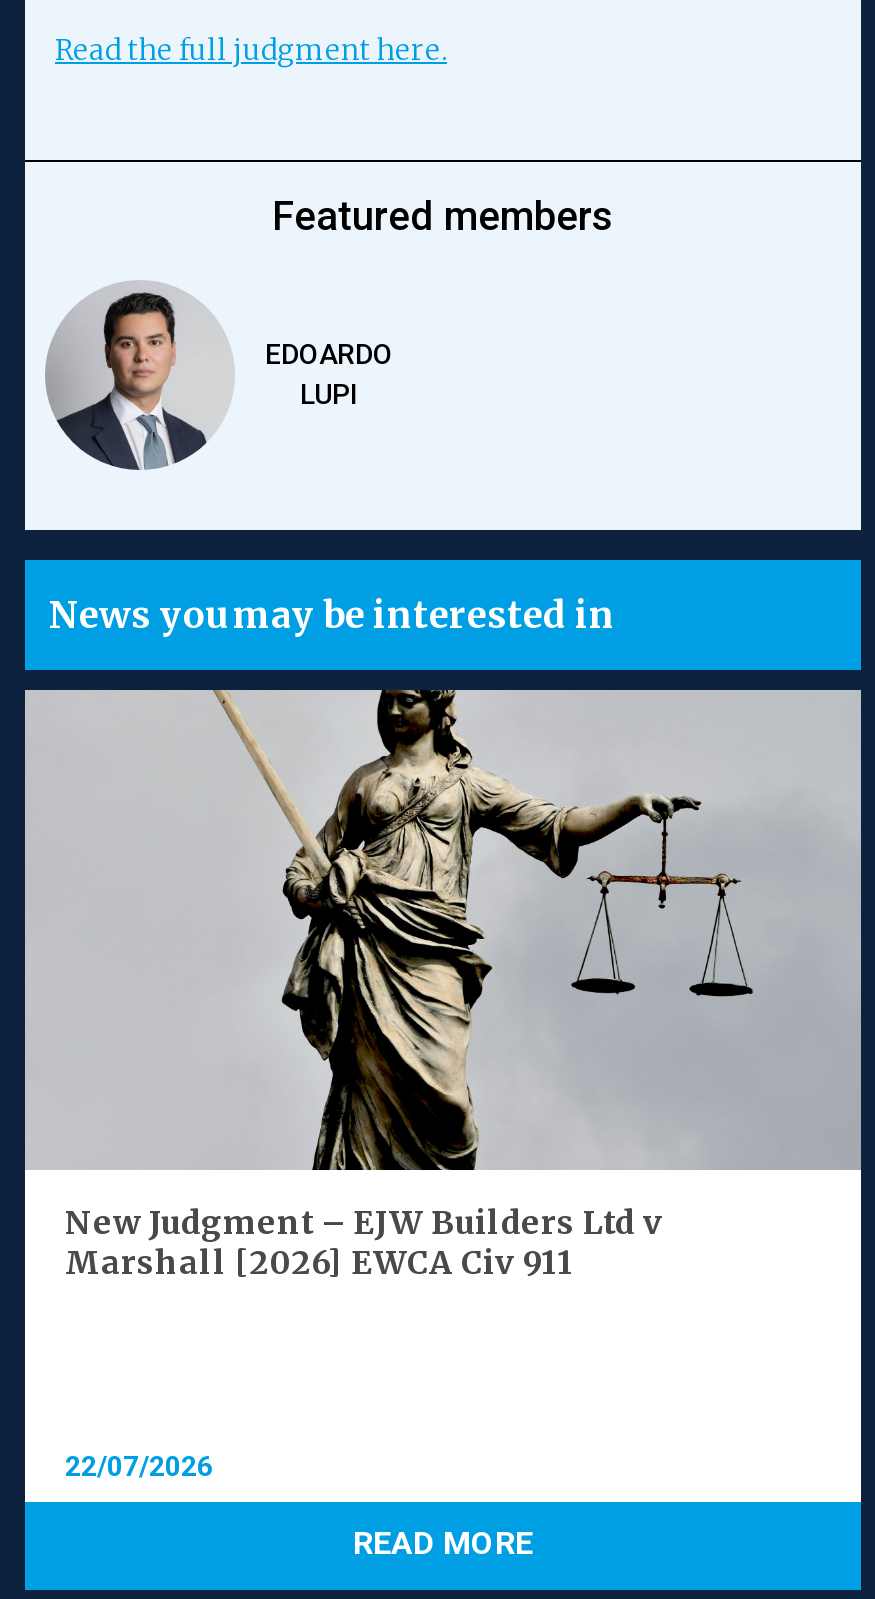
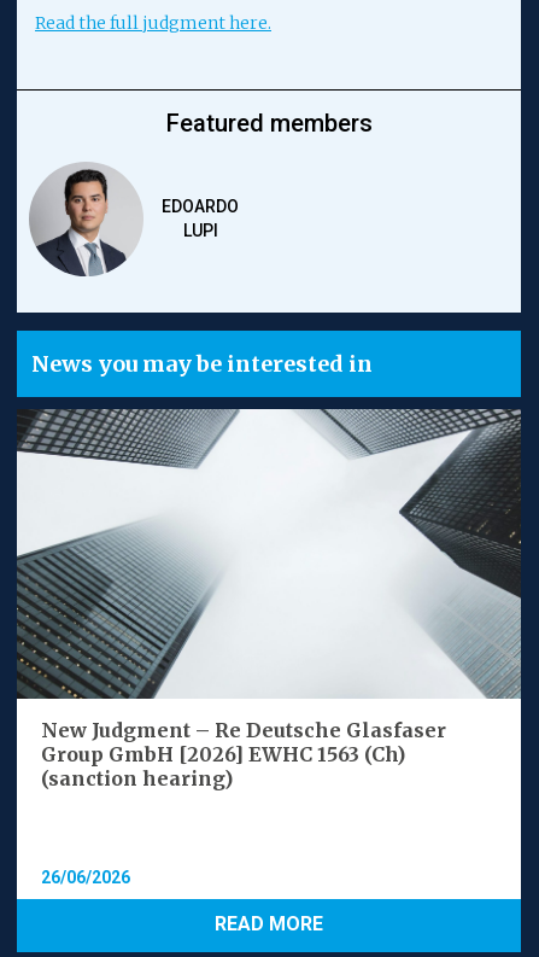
[23,688,863,1282] [image] | New Judgment – EJW Builders Ltd v | Marshall [2026] EWCA Civ 911 -> [17,408,521,790] [image] | New Judgment – Re Deutsche Glasfaser | Group GmbH [2026] EWHC 1563 (Ch) | (sanction hearing)
[65,1450,213,1482] 22/07/2026 -> [41,868,130,887] 26/06/2026

